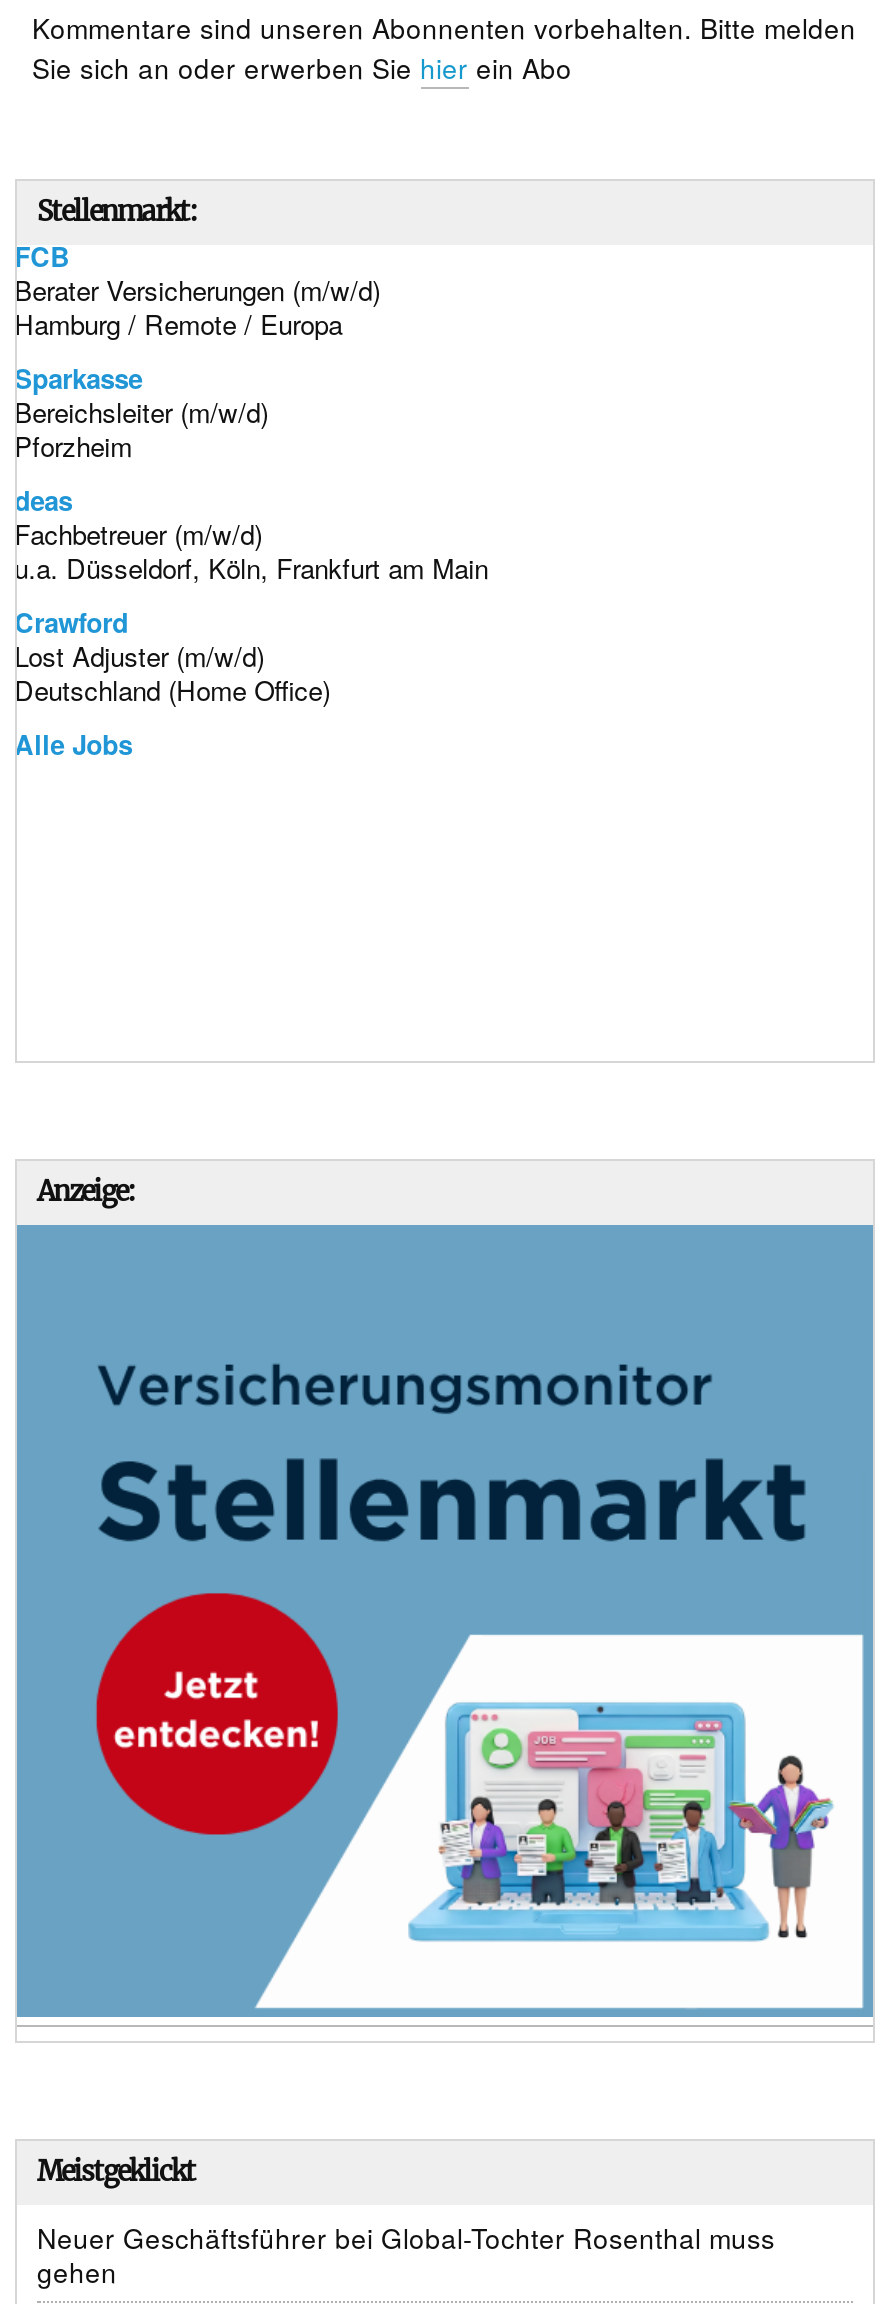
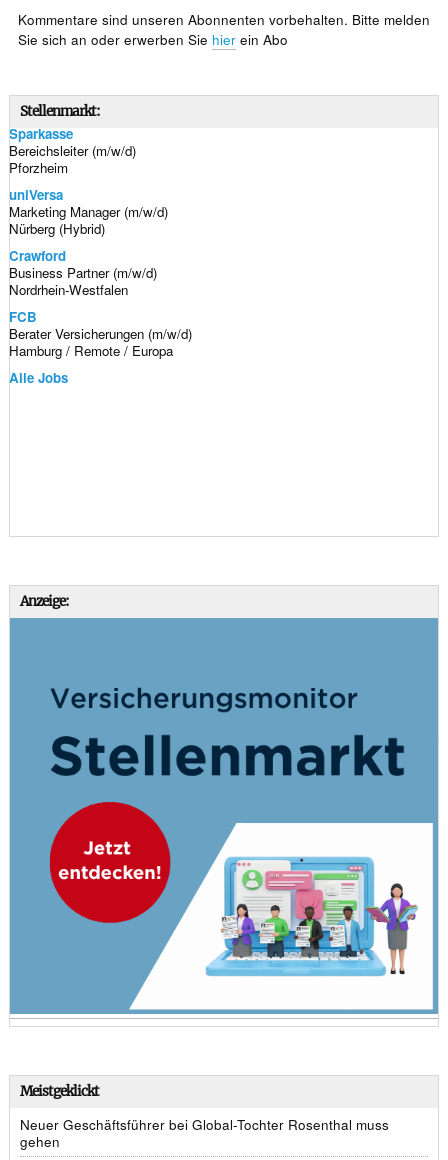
moved [14,238,380,344] -> [9,307,192,360]: FCB | Berater Versicherungen (m/w/d) | Hamburg / Remote / Europa
moved [14,360,268,466] -> [9,124,136,177]: Sparkasse | Bereichsleiter (m/w/d) | Pforzheim
[14,482,488,588] deas | Fachbetreuer (m/w/d) | u.a. Düsseldorf, Köln, Frankfurt am Main -> [9,185,168,238] uniVersa | Marketing Manager (m/w/d) | Nürberg (Hybrid)
moved [14,604,128,642] -> [9,246,66,265]: Crawford
[14,638,330,710] Lost Adjuster (m/w/d) | Deutschland (Home Office) -> [9,263,157,299] Business Partner (m/w/d) | Nordrhein-Westfalen

